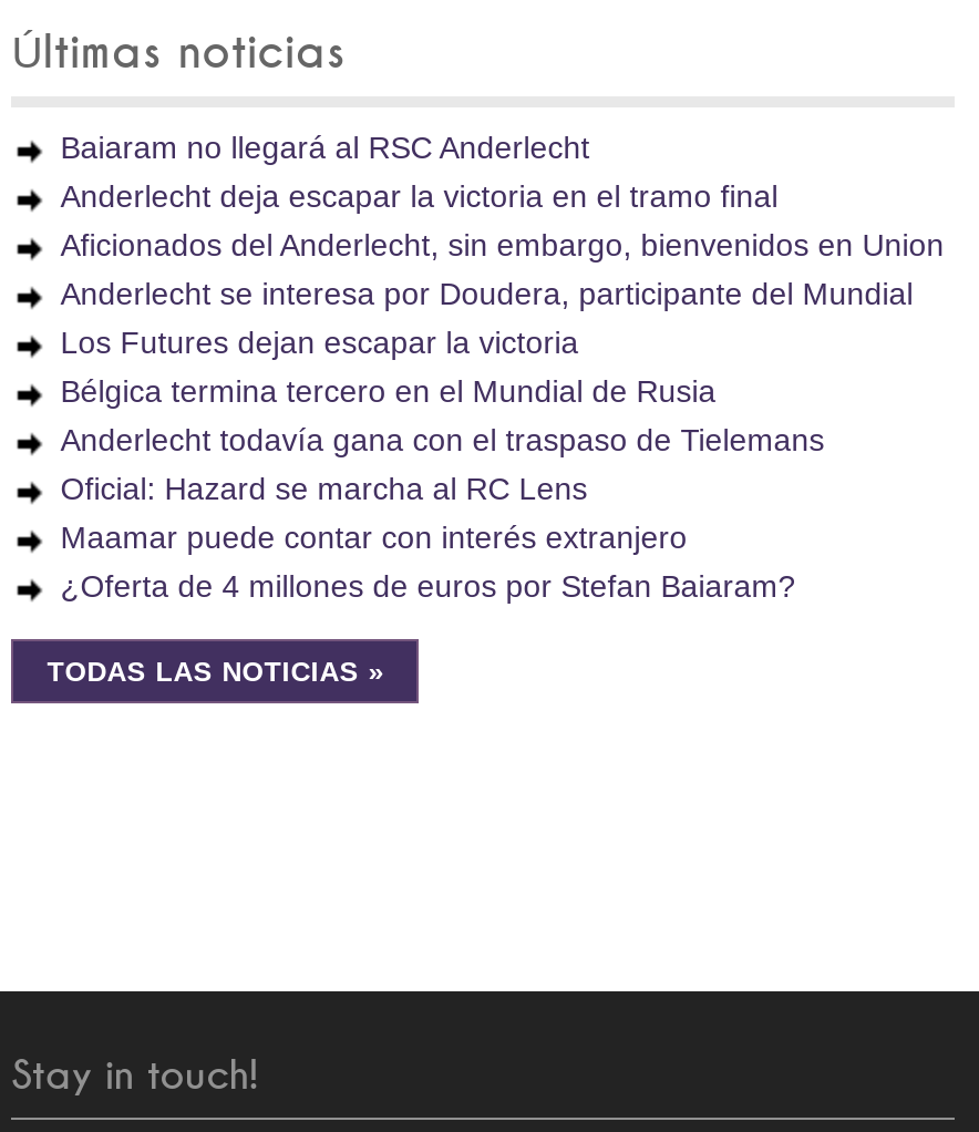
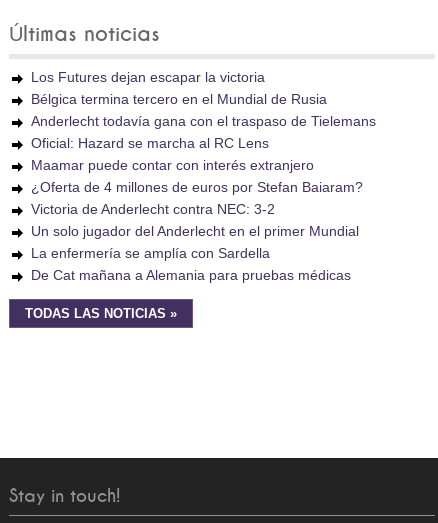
[60,130,944,311] Baiaram no llegará al RSC Anderlecht | Anderlecht deja escapar la victoria en el tramo final | Aficionados del Anderlecht, sin embargo, bienvenidos en Union | Anderlecht se interesa por Doudera, participante del Mundial -> none
moved [60,325,824,604] -> [31,69,376,195]: Los Futures dejan escapar la victoria | Bélgica termina tercero en el Mundial de Rusia | Anderlecht todavía gana con el traspaso de Tielemans | Oficial: Hazard se marcha al RC Lens | Maamar puede contar con interés extranjero | ¿Oferta de 4 millones de euros por Stefan Baiaram?
none -> [31,201,359,283] Victoria de Anderlecht contra NEC: 3-2 | Un solo jugador del Anderlecht en el primer Mundial | La enfermería se amplía con Sardella | De Cat mañana a Alemania para pruebas médicas

